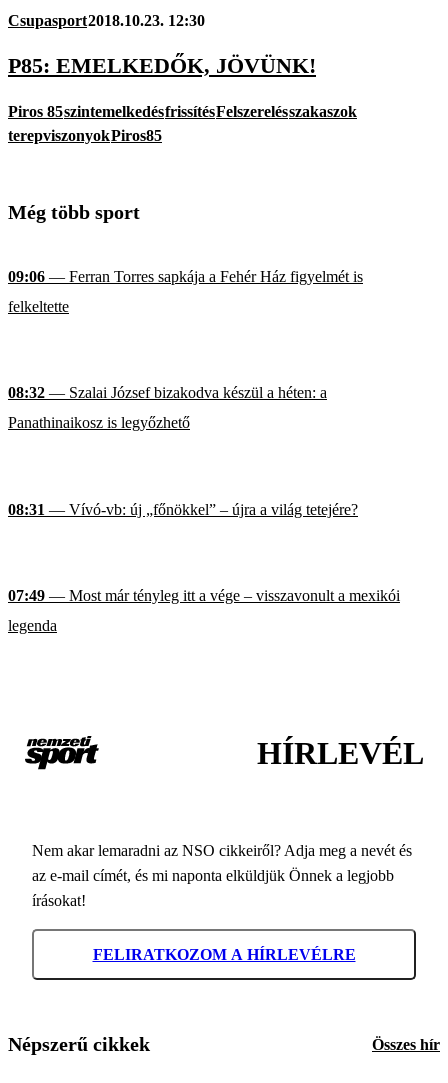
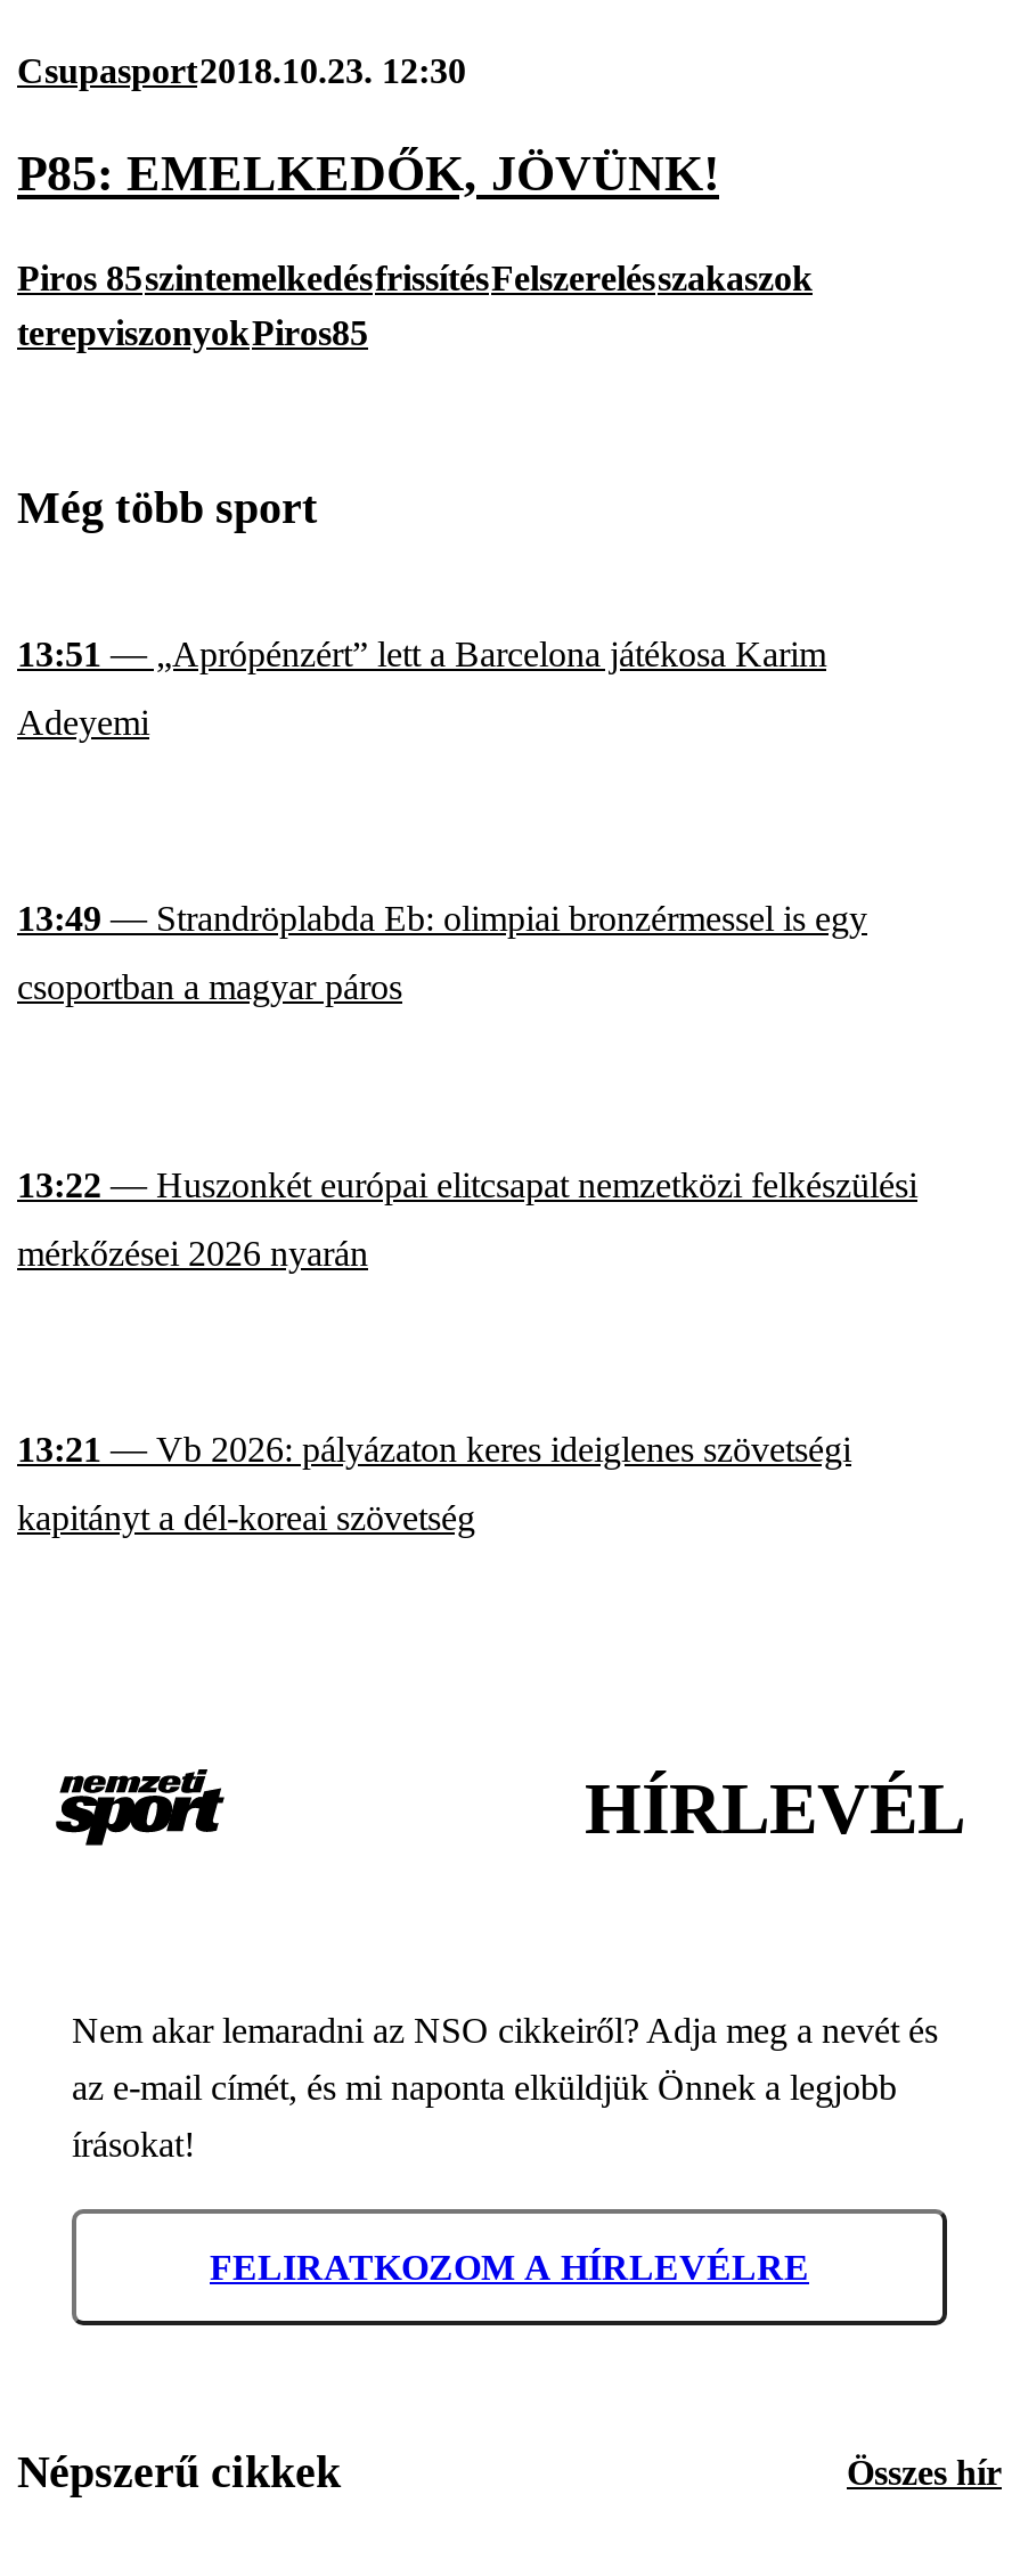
[8,268,363,315] 09:06 — Ferran Torres sapkája a Fehér Ház figyelmét is | felkeltette -> [17,634,826,741] 13:51 — „Aprópénzért” lett a Barcelona játékosa Karim | Adeyemi
[8,384,327,431] 08:32 — Szalai József bizakodva készül a héten: a | Panathinaikosz is legyőzhető -> [17,900,867,1007] 13:49 — Strandröplabda Eb: olimpiai bronzérmessel is egy | csoportban a magyar páros
[8,501,358,518] 08:31 — Vívó-vb: új „főnökkel” – újra a világ tetejére? -> [17,1165,917,1272] 13:22 — Huszonkét európai elitcsapat nemzetközi felkészülési | mérkőzései 2026 nyarán
[8,587,400,634] 07:49 — Most már tényleg itt a vége – visszavonult a mexikói | legenda -> [17,1431,851,1538] 13:21 — Vb 2026: pályázaton keres ideiglenes szövetségi | kapitányt a dél-koreai szövetség

